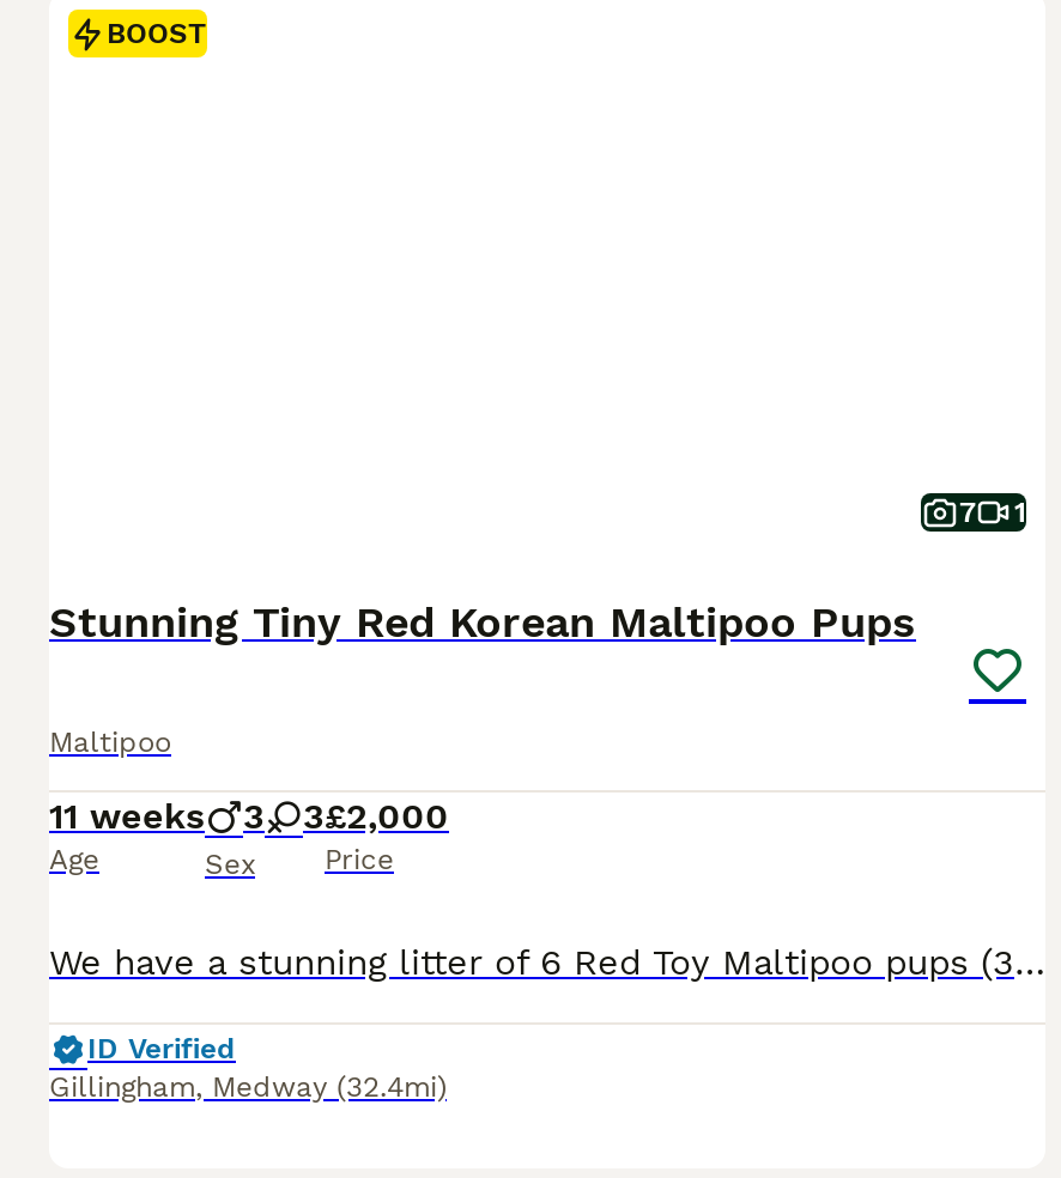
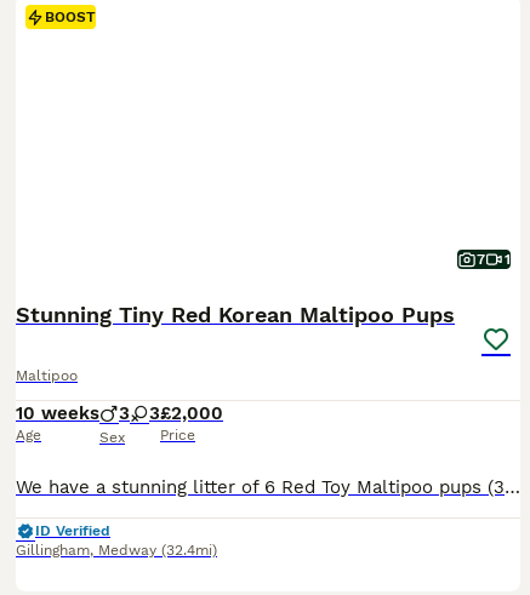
[49,795,449,838] 11 weeks 3 3 £2,000 -> [16,402,223,424] 10 weeks 3 3 £2,000

